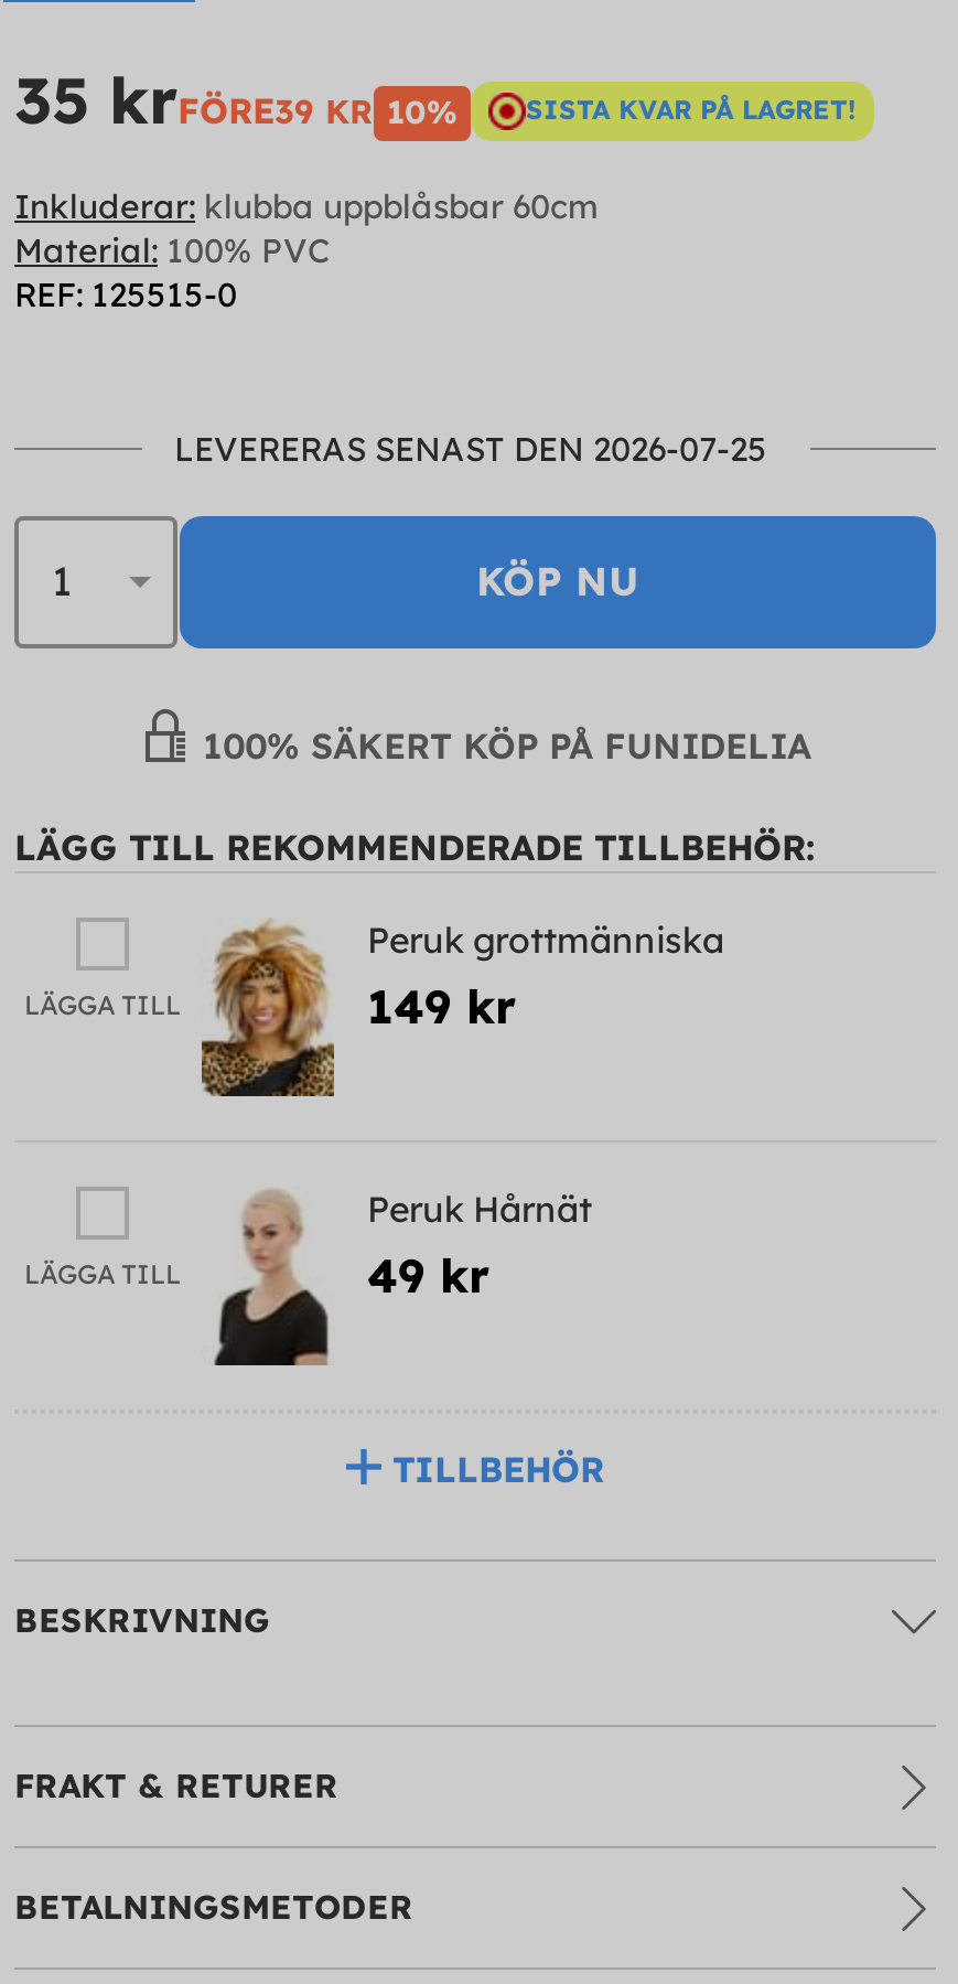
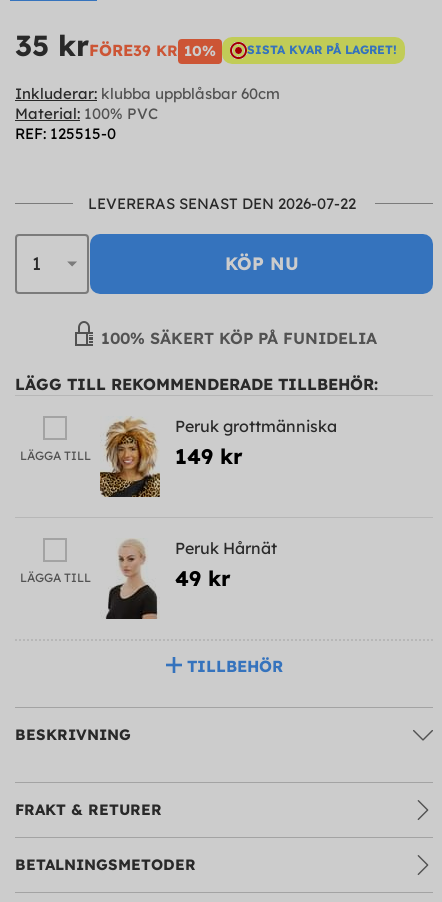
[174,427,767,469] LEVERERAS SENAST DEN 2026-07-25 -> [88,193,356,212] LEVERERAS SENAST DEN 2026-07-22

